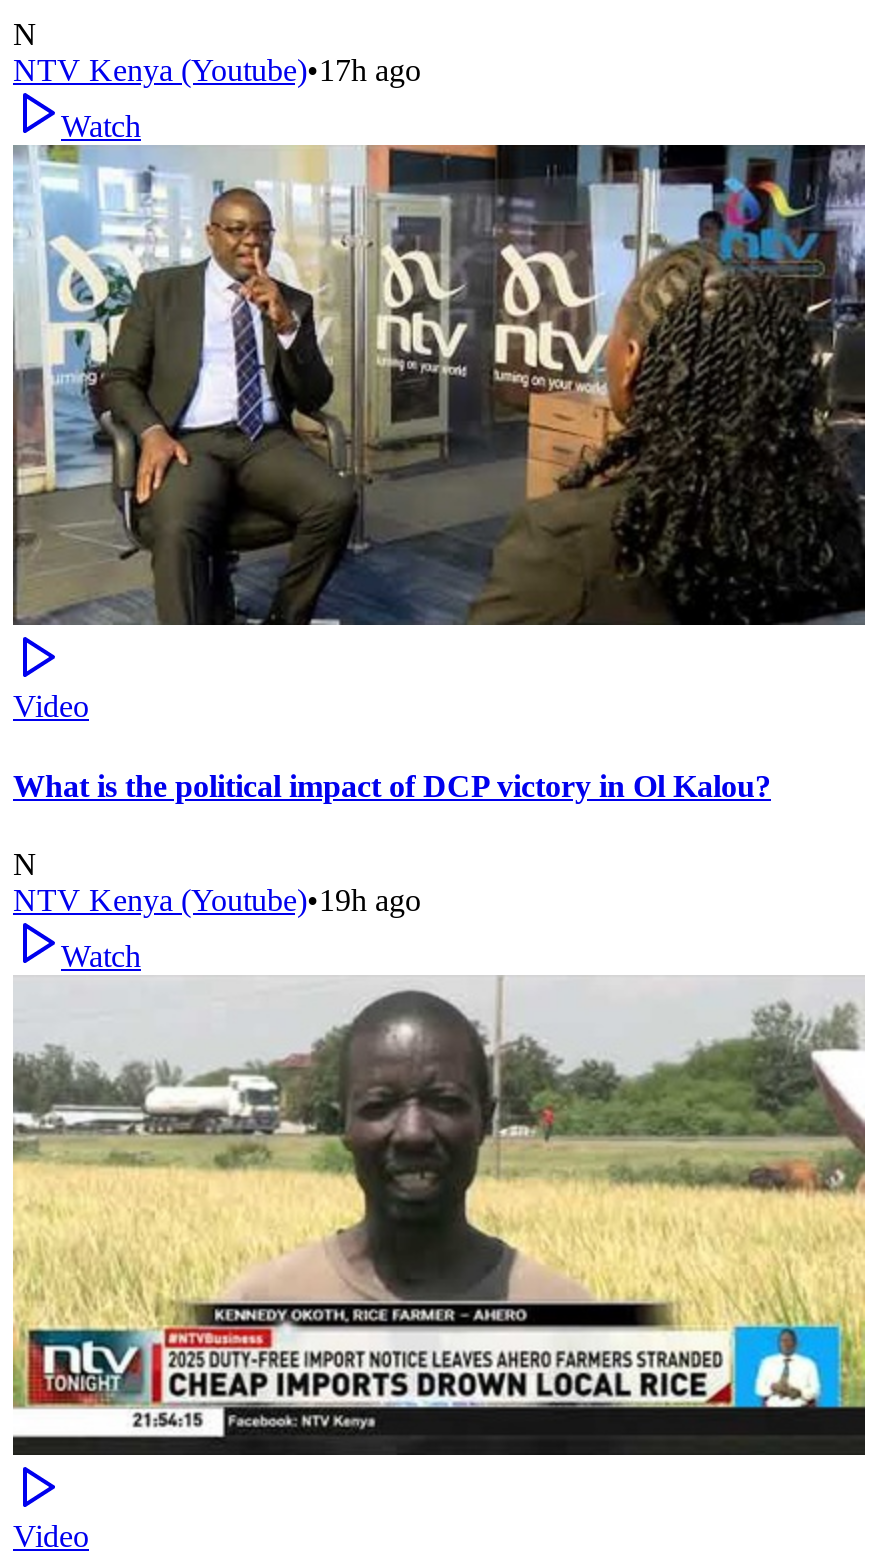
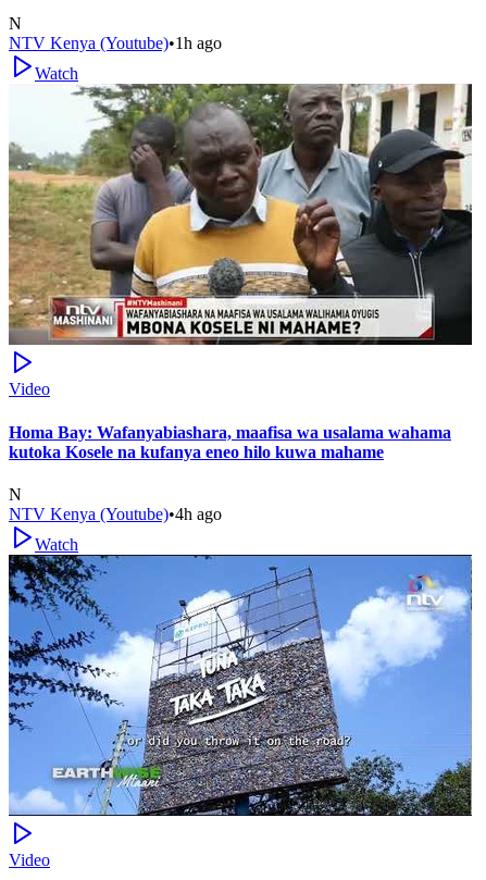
[13,54,421,88] NTV Kenya (Youtube)•17h ago -> [9,34,222,53] NTV Kenya (Youtube)•1h ago
[11,143,867,627] [image] -> [8,83,473,346] [image]
[13,768,771,802] What is the political impact of DCP victory in Ol Kalou? -> [9,423,451,461] Homa Bay: Wafanyabiashara, maafisa wa usalama wahama | kutoka Kosele na kufanya eneo hilo kuwa mahame
[13,883,421,917] NTV Kenya (Youtube)•19h ago -> [9,505,222,523] NTV Kenya (Youtube)•4h ago
[11,975,867,1455] [image] -> [8,554,473,816] [image]

